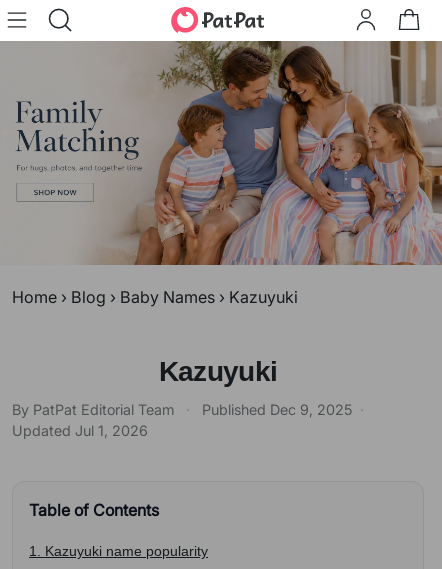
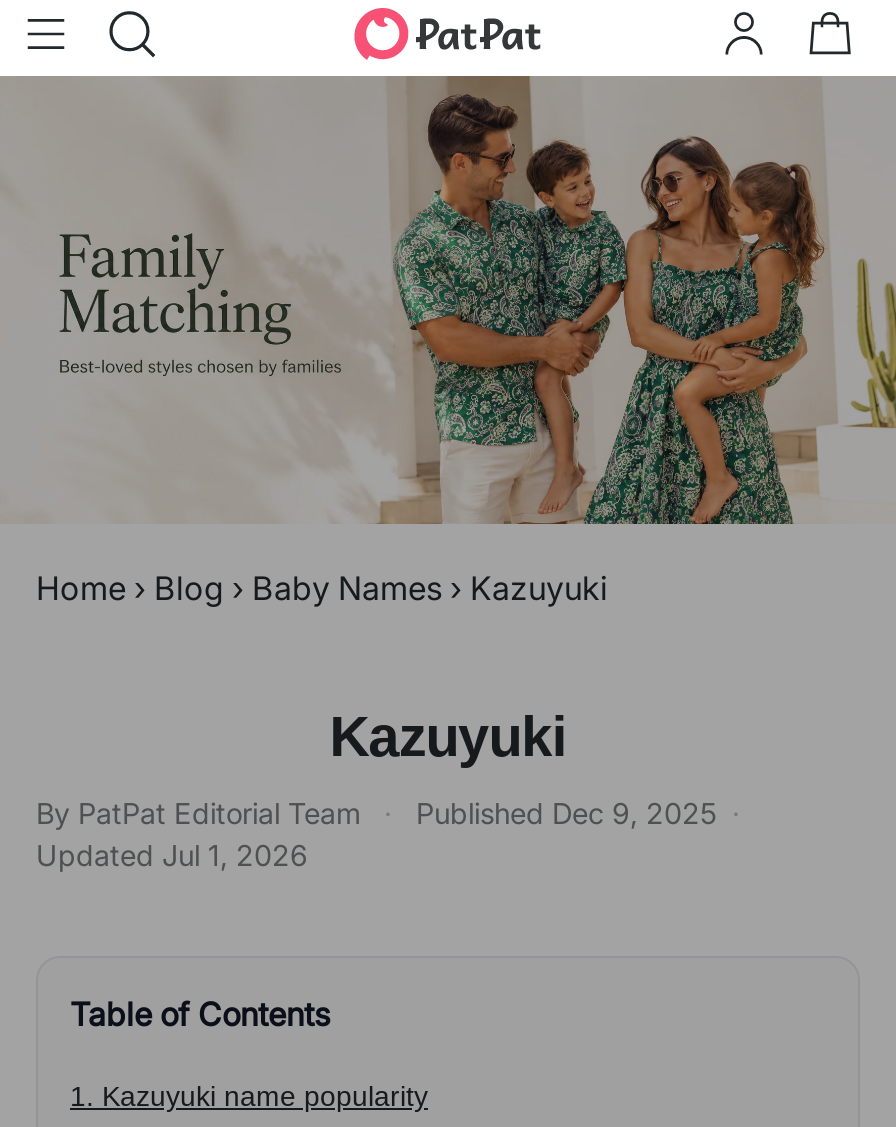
[16,41,439,266] [image] -> [48,76,890,524] [image]

